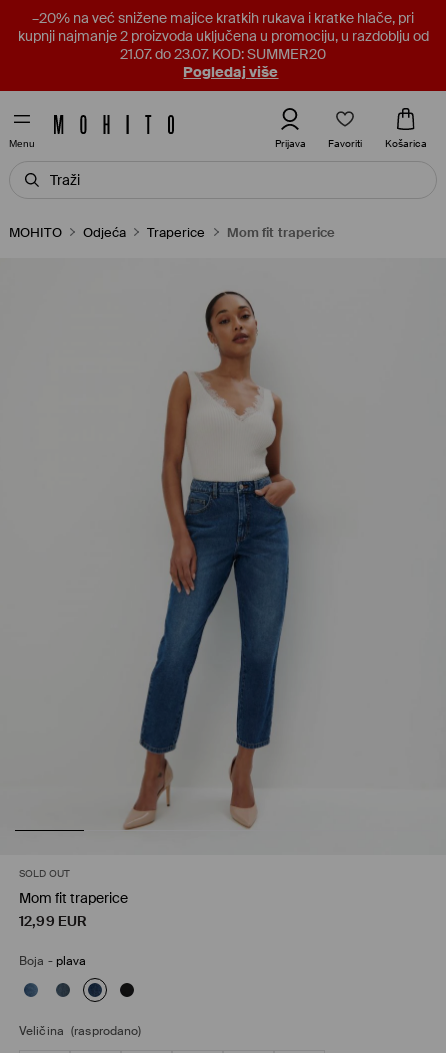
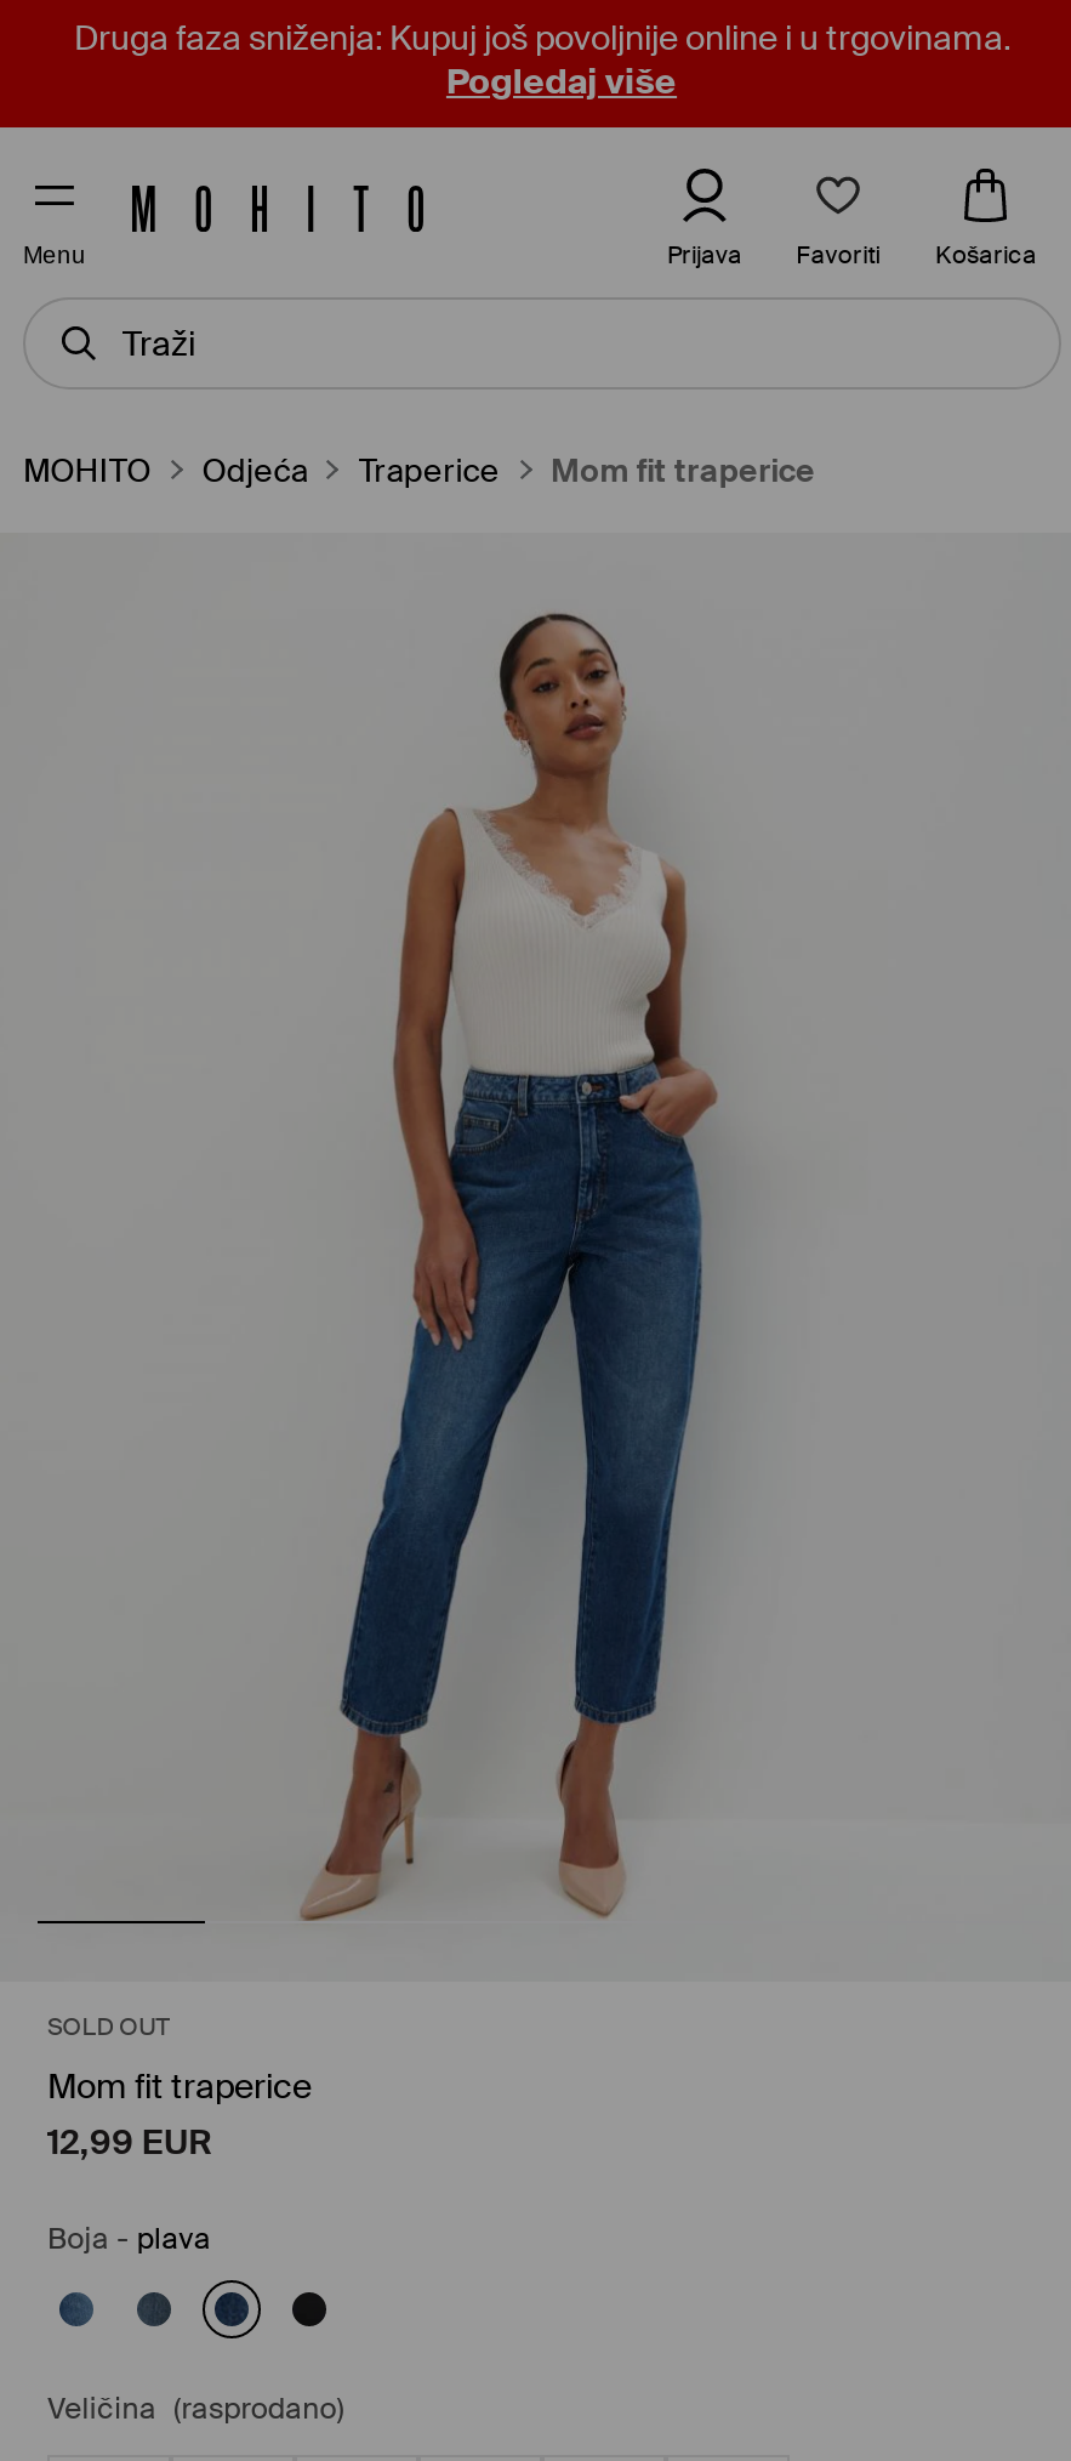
[17,9,428,63] –20% na već snižene majice kratkih rukava i kratke hlače, pri | kupnji najmanje 2 proizvoda uključena u promociju, u razdoblju od | 21.07. do 23.07. KOD: SUMMER20 -> [74,16,1010,59] Druga faza sniženja: Kupuj još povoljnije online i u trgovinama.

